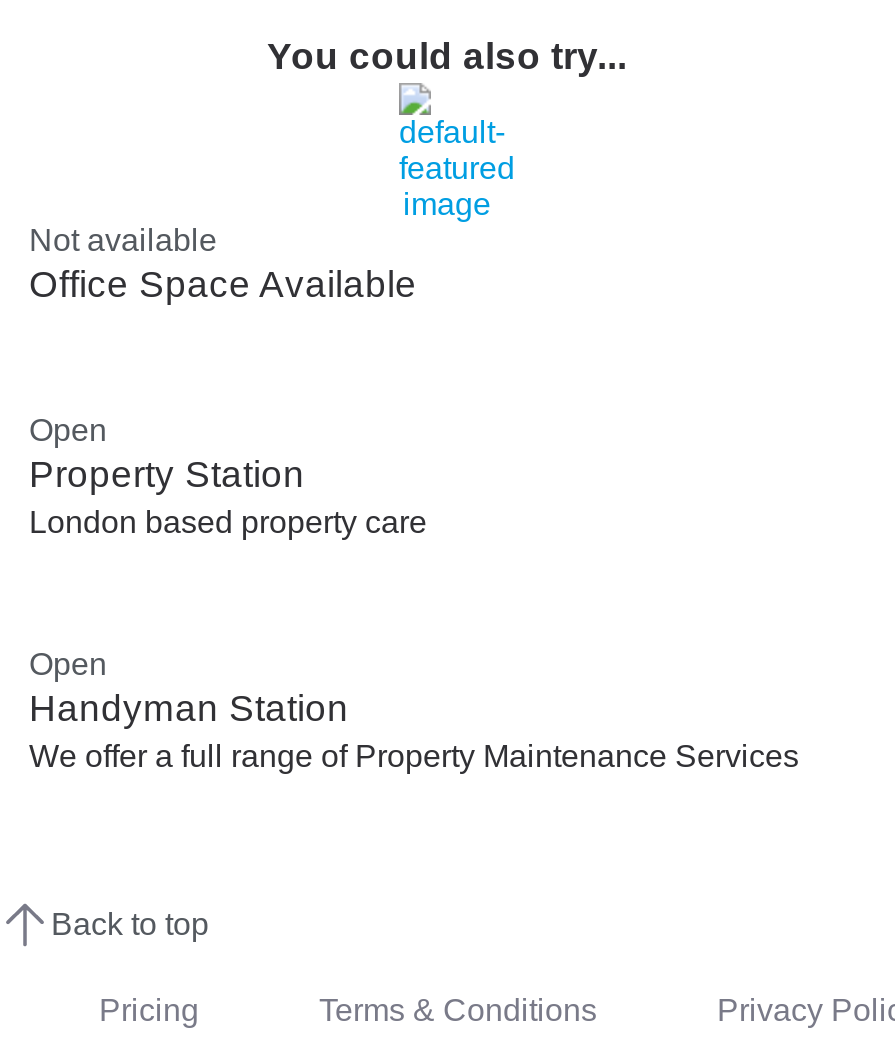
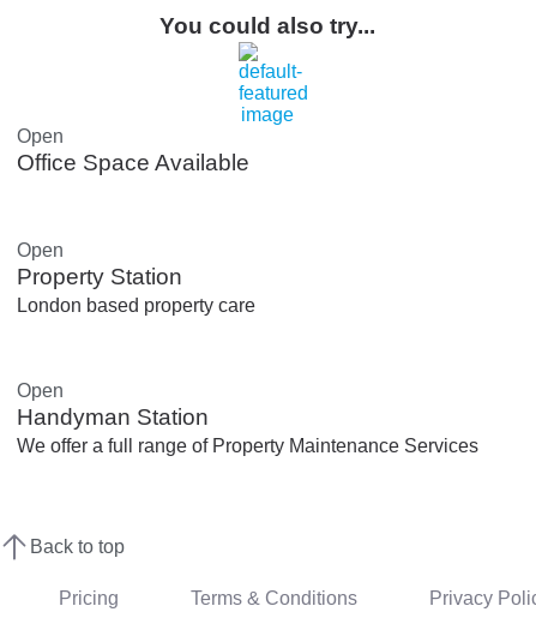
[29,223,217,257] Not available -> [17,126,64,146] Open

